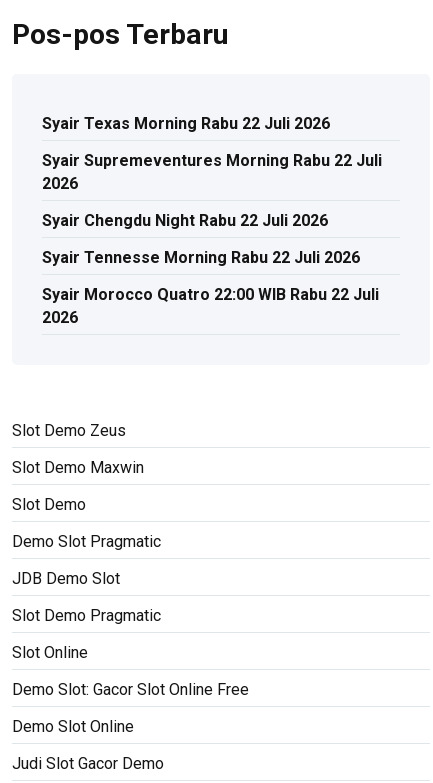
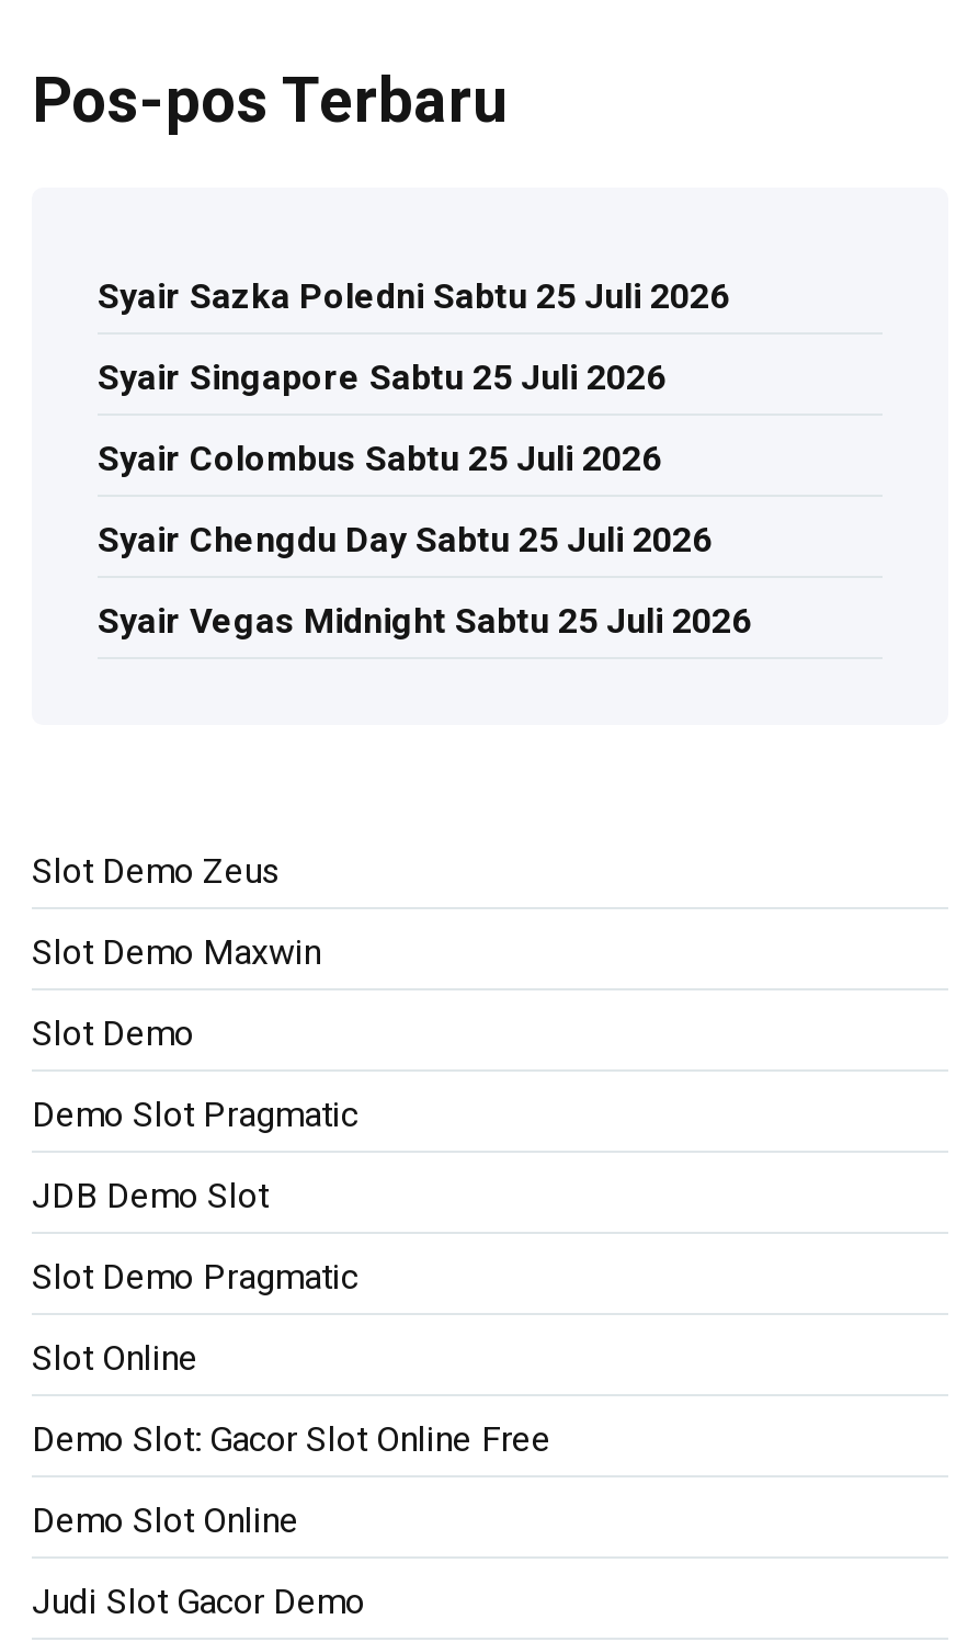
[42,114,330,133] Syair Texas Morning Rabu 22 Juli 2026 -> [98,275,729,317] Syair Sazka Poledni Sabtu 25 Juli 2026
[42,151,382,193] Syair Supremeventures Morning Rabu 22 Juli | 2026 -> [98,356,665,398] Syair Singapore Sabtu 25 Juli 2026
[42,211,328,230] Syair Chengdu Night Rabu 22 Juli 2026 -> [98,438,661,479] Syair Colombus Sabtu 25 Juli 2026
[42,248,360,267] Syair Tennesse Morning Rabu 22 Juli 2026 -> [98,519,712,560] Syair Chengdu Day Sabtu 25 Juli 2026
[42,285,379,327] Syair Morocco Quatro 22:00 WIB Rabu 22 Juli | 2026 -> [98,600,751,642] Syair Vegas Midnight Sabtu 25 Juli 2026

